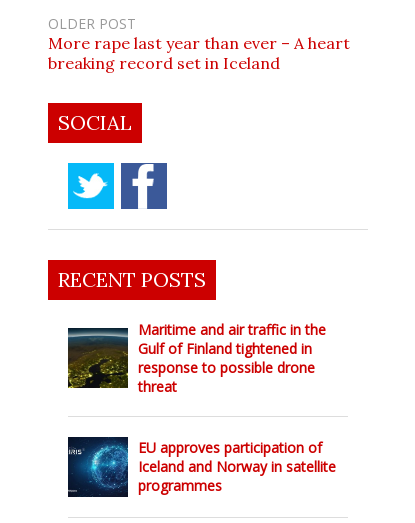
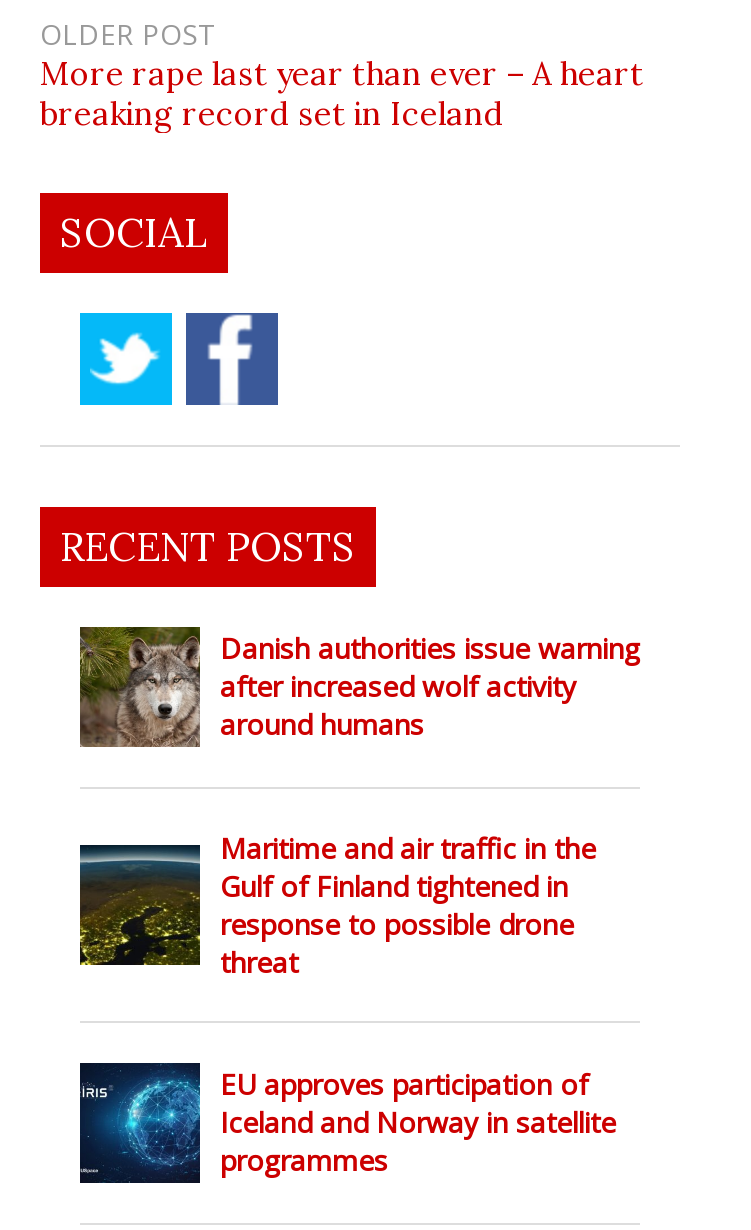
none -> [78,625,640,763] [image] | Danish authorities issue warning | after increased wolf activity | around humans

